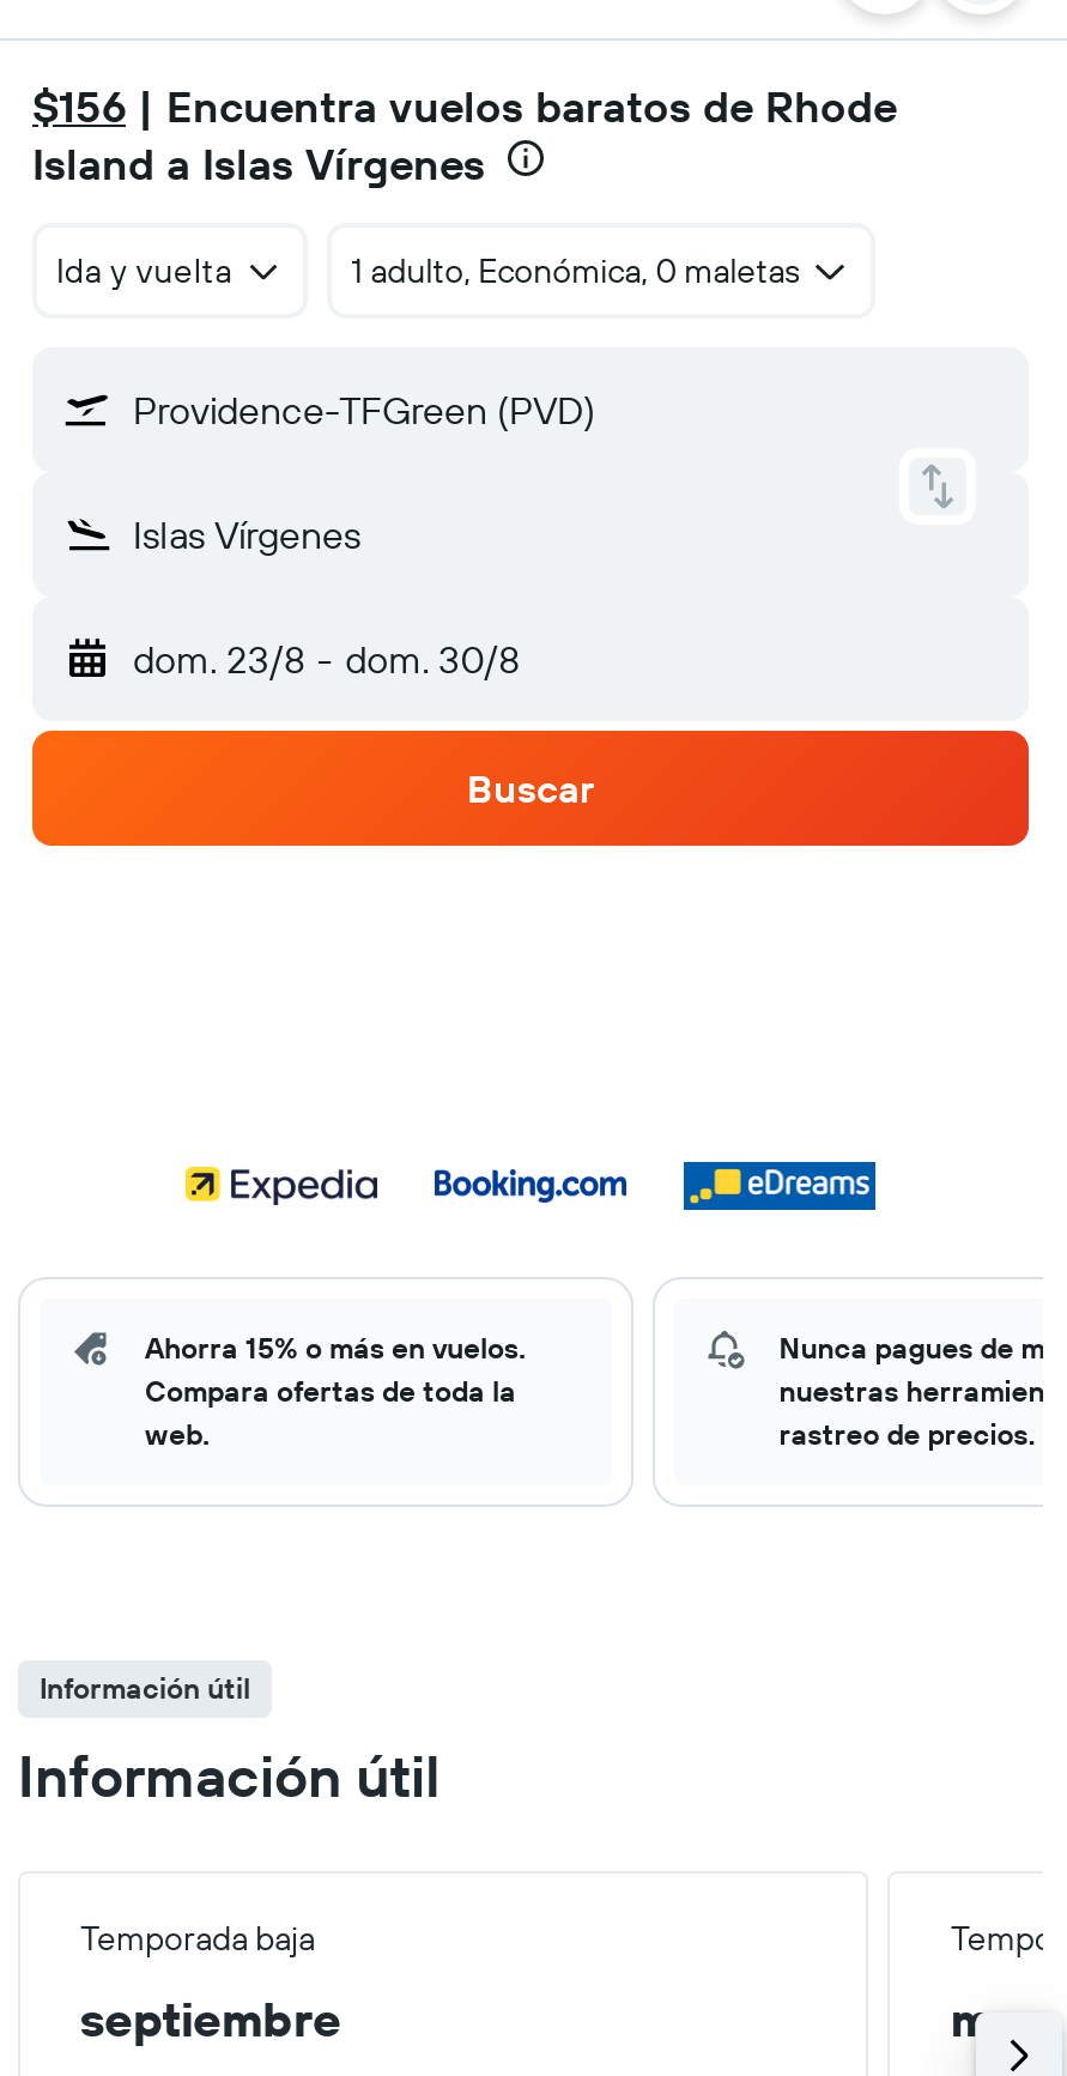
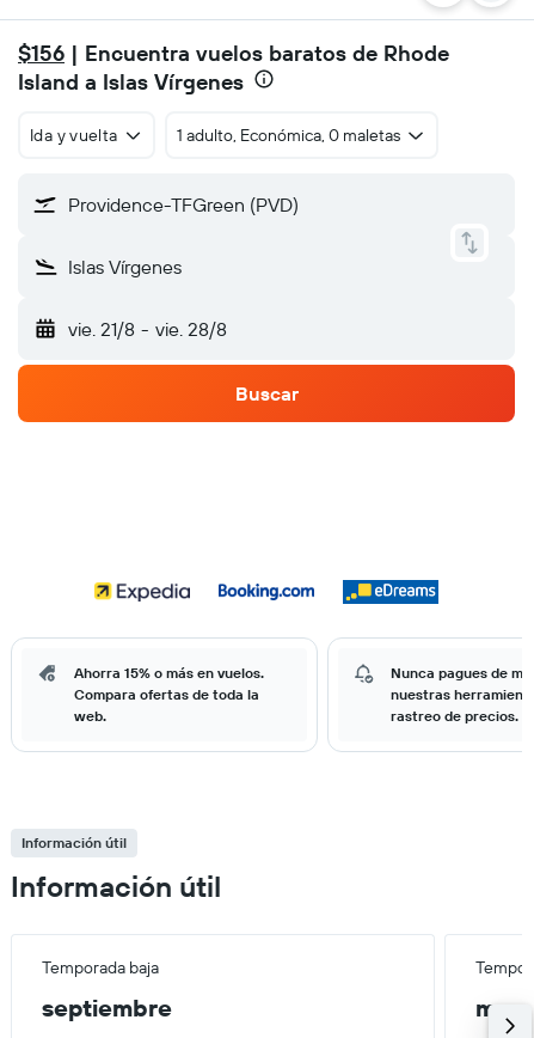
[133,635,520,683] dom. 23/8 - dom. 30/8 -> [68,317,227,341] vie. 21/8 - vie. 28/8

